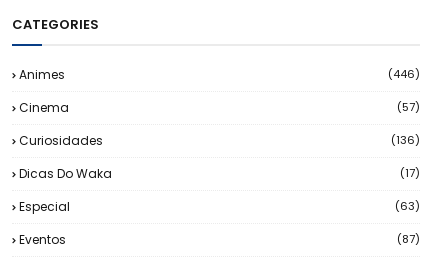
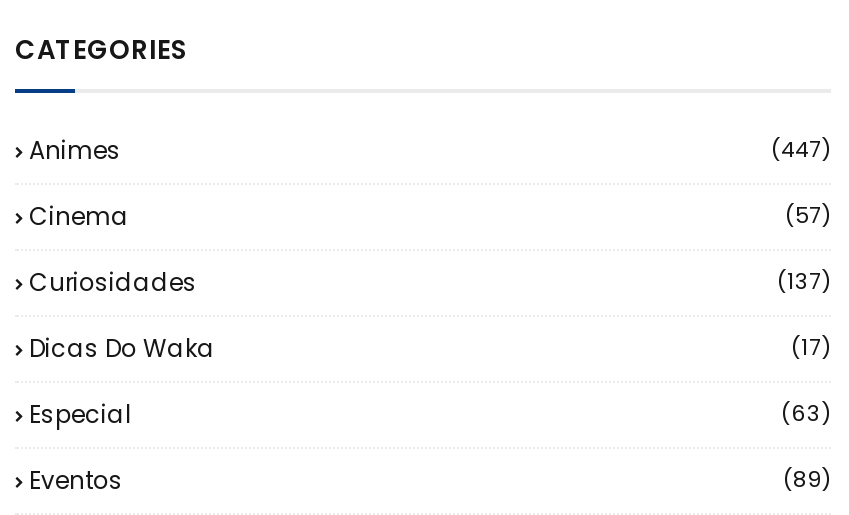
[388,66,420,82] (446) -> [771,133,831,165] (447)
[391,132,420,148] (136) -> [777,265,831,297] (137)
[397,231,420,247] (87) -> [783,463,831,495] (89)

